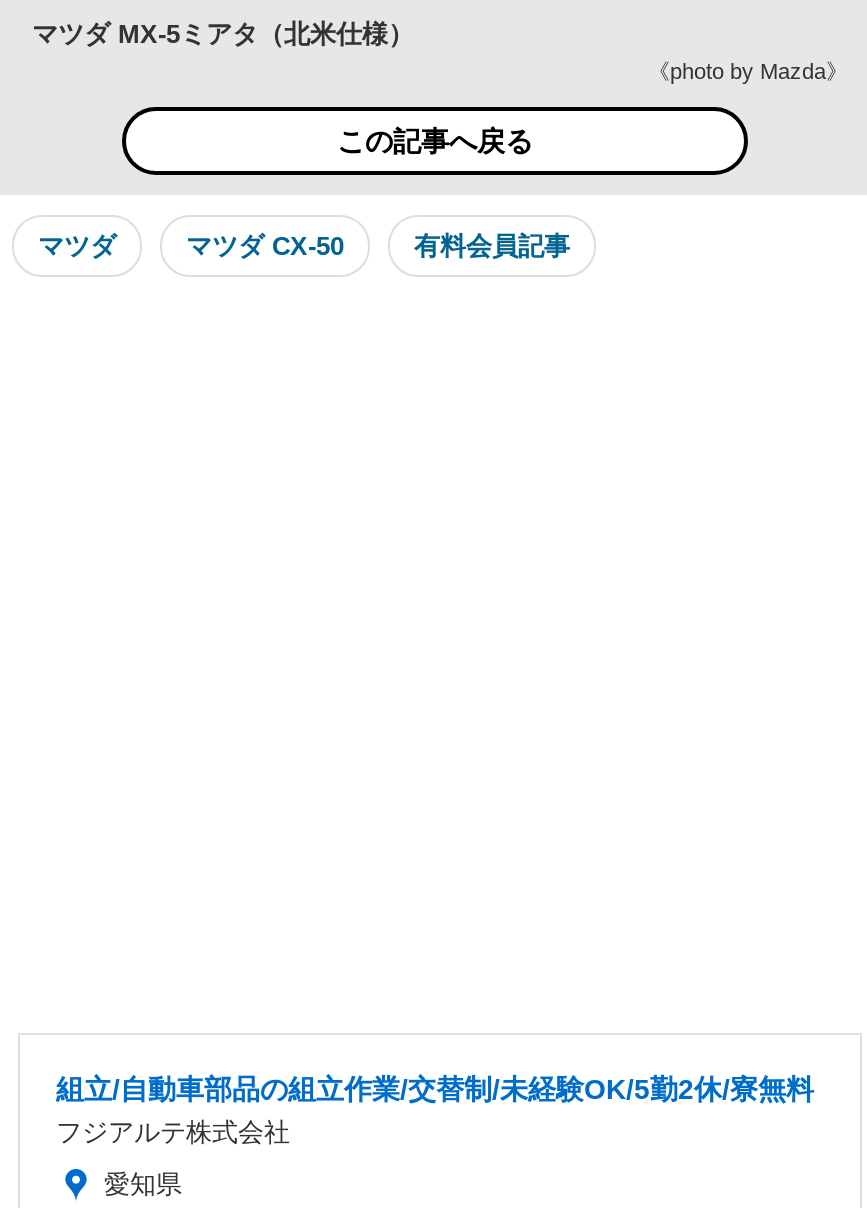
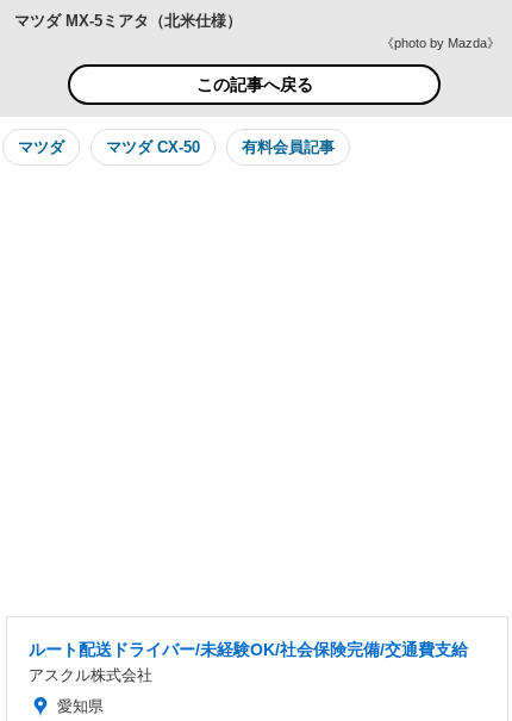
[56,1074,814,1148] 組立/自動車部品の組立作業/交替制/未経験OK/5勤2休/寮無料 | フジアルテ株式会社 -> [29,640,468,684] ルート配送ドライバー/未経験OK/社会保険完備/交通費支給 | アスクル株式会社

